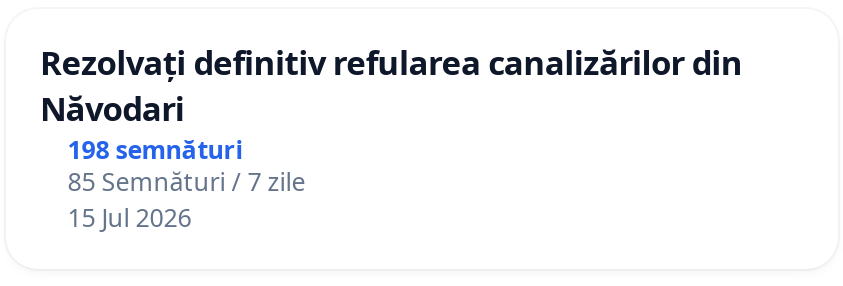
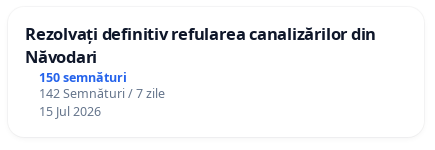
[68,133,244,167] 198 semnături -> [39,69,127,86] 150 semnături
[68,165,306,199] 85 Semnături / 7 zile -> [39,85,165,102] 142 Semnături / 7 zile

